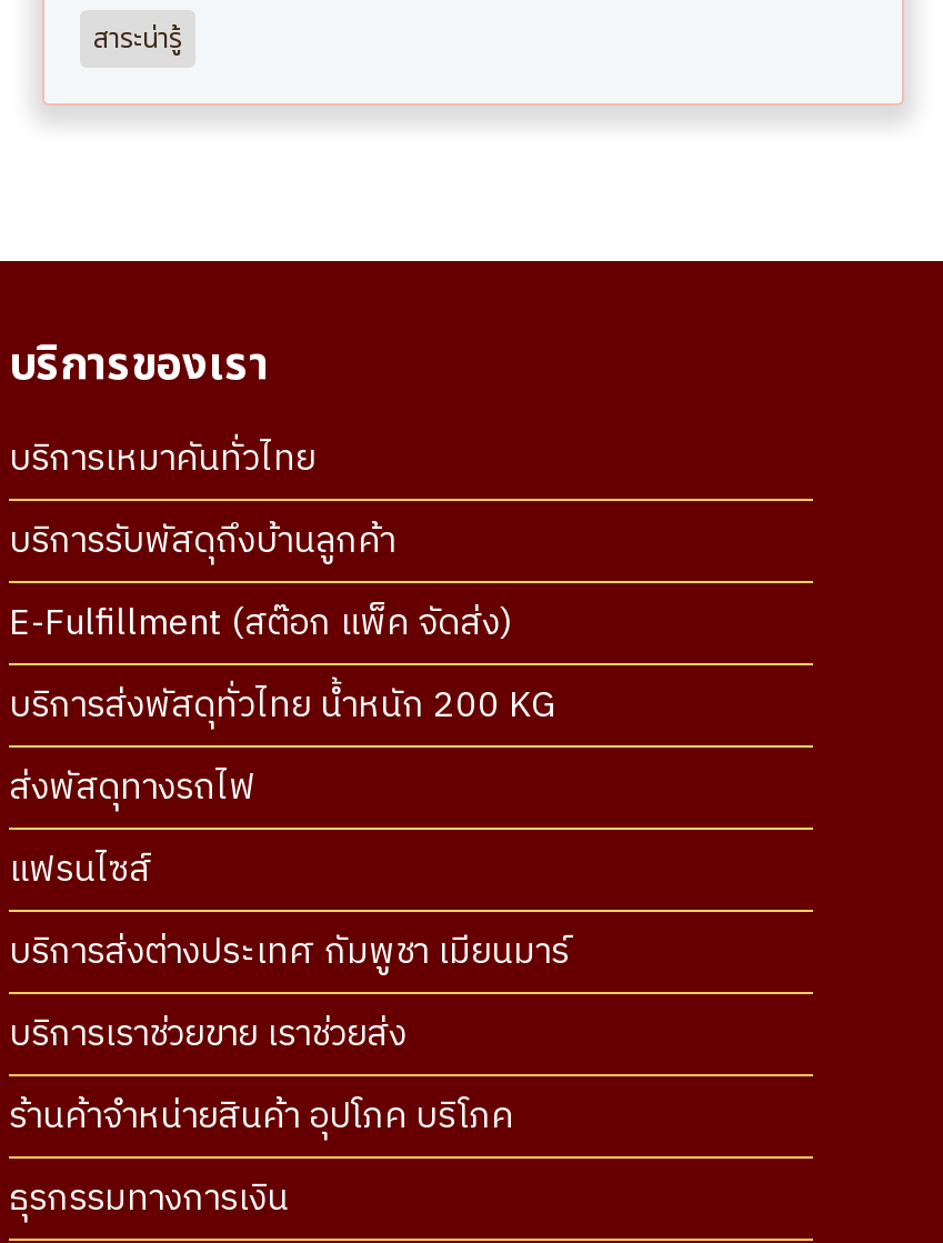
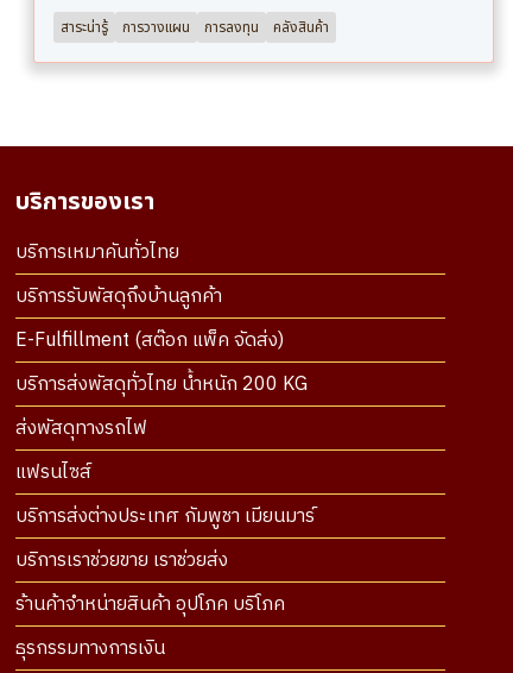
none -> [122,16,329,38] การวางแผน | การลงทุน | คลังสินค้า

